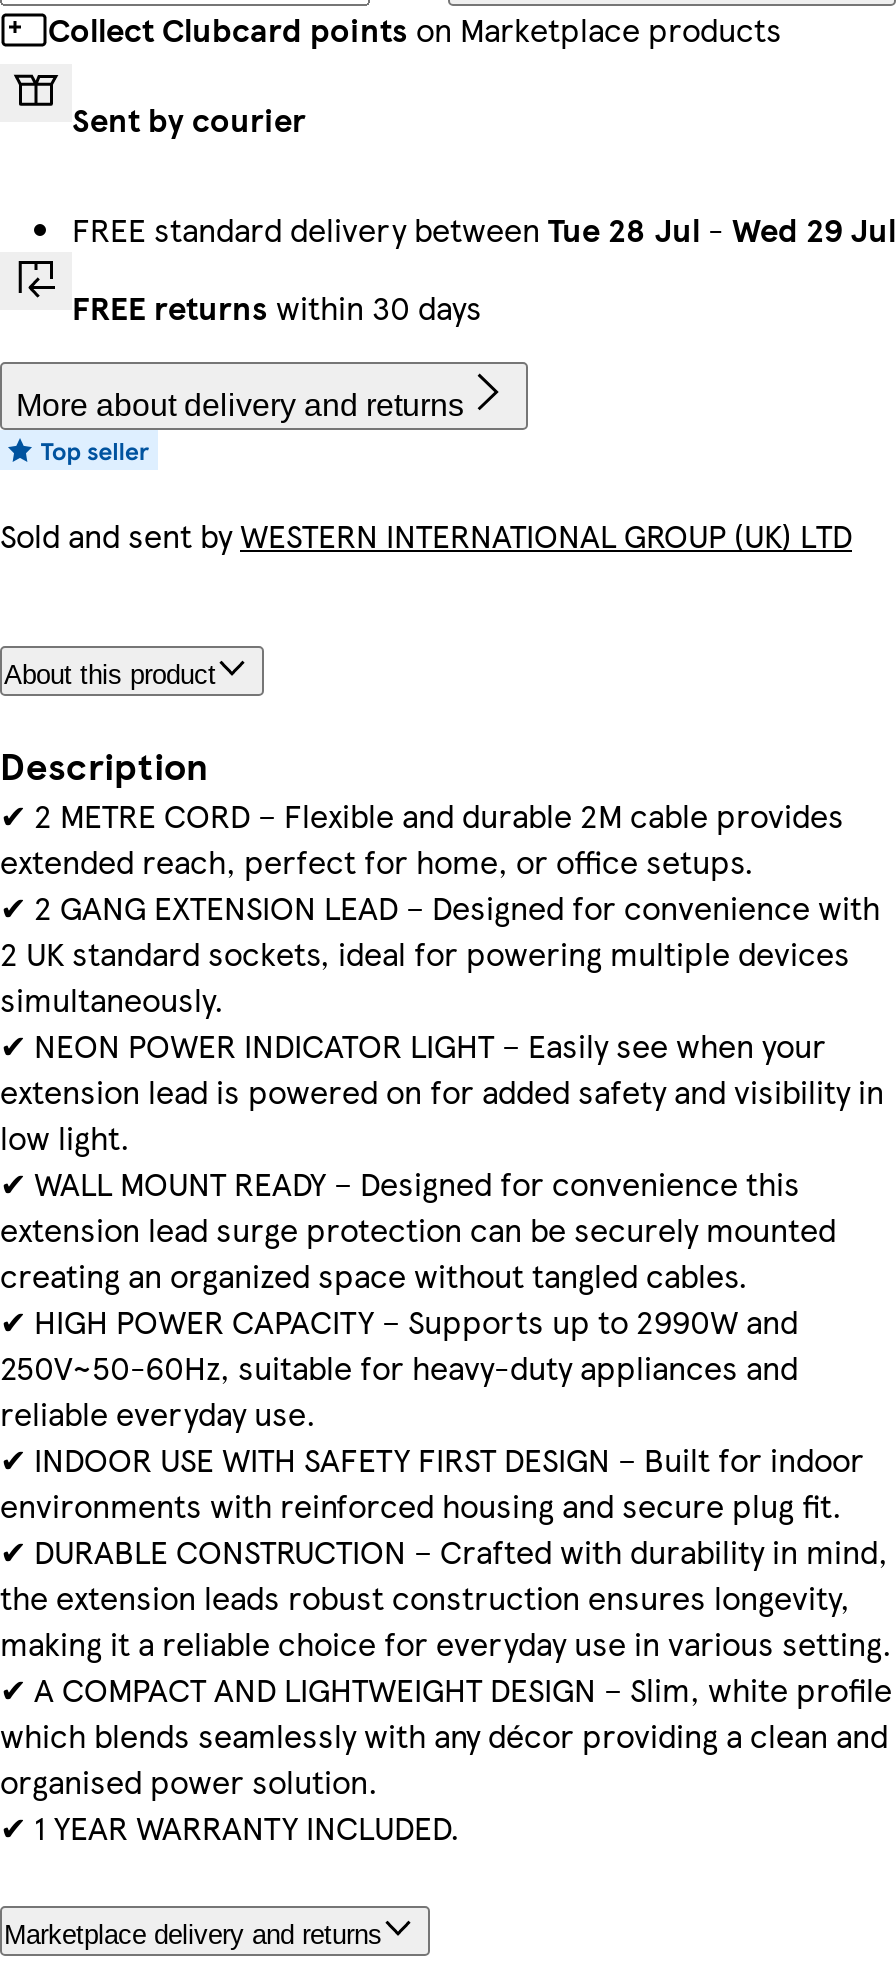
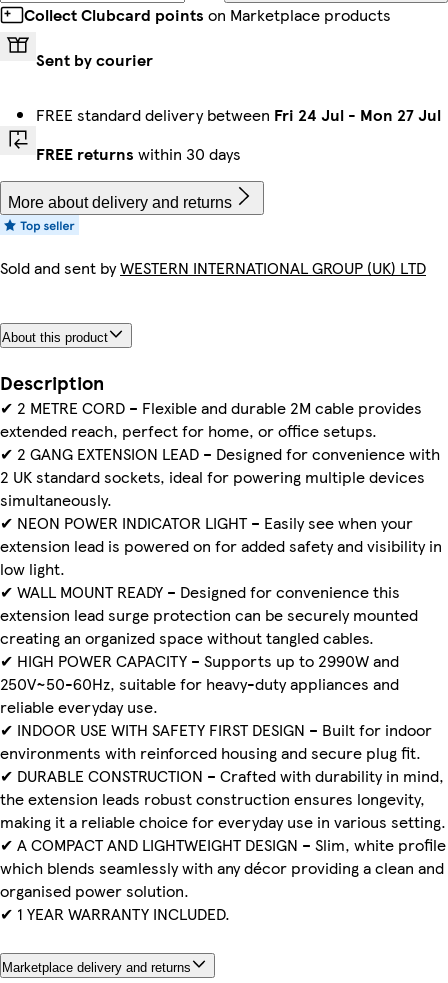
[72,206,896,252] FREE standard delivery between Tue 28 Jul - Wed 29 Jul -> [36,103,441,126] FREE standard delivery between Fri 24 Jul - Mon 27 Jul

